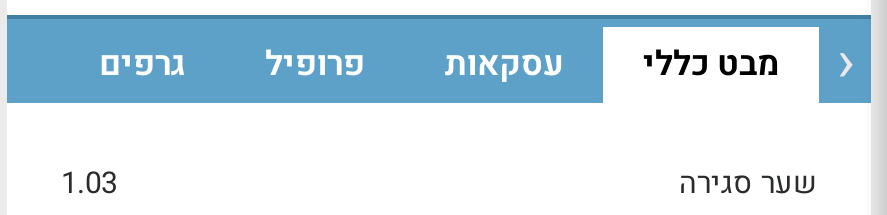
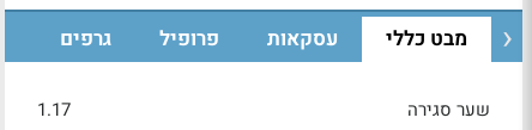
[61,162,117,206] 1.03 -> [37,97,71,123] 1.17

